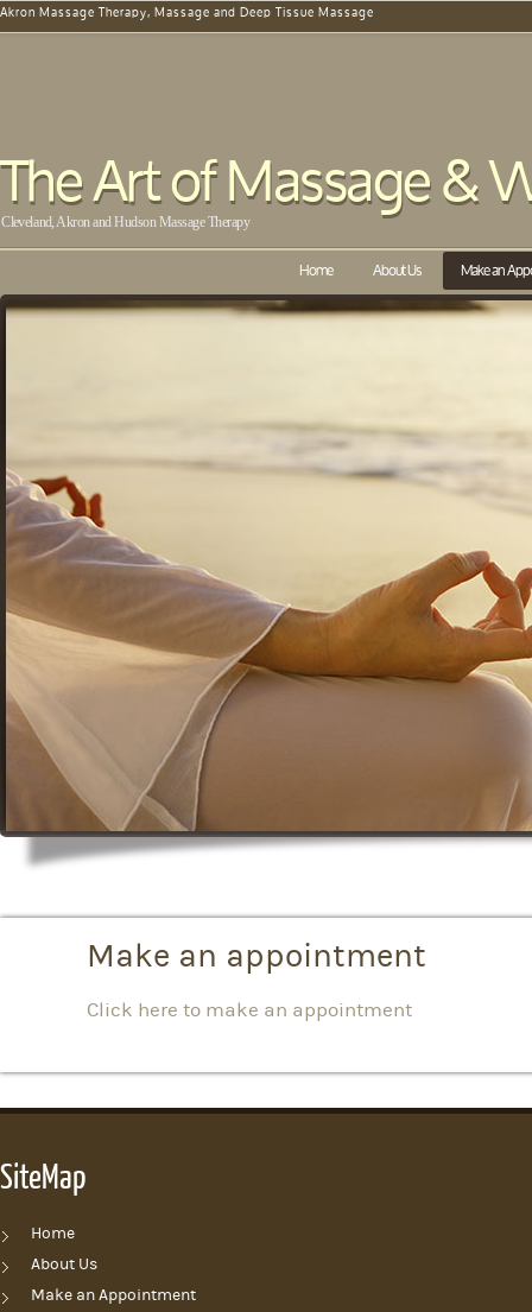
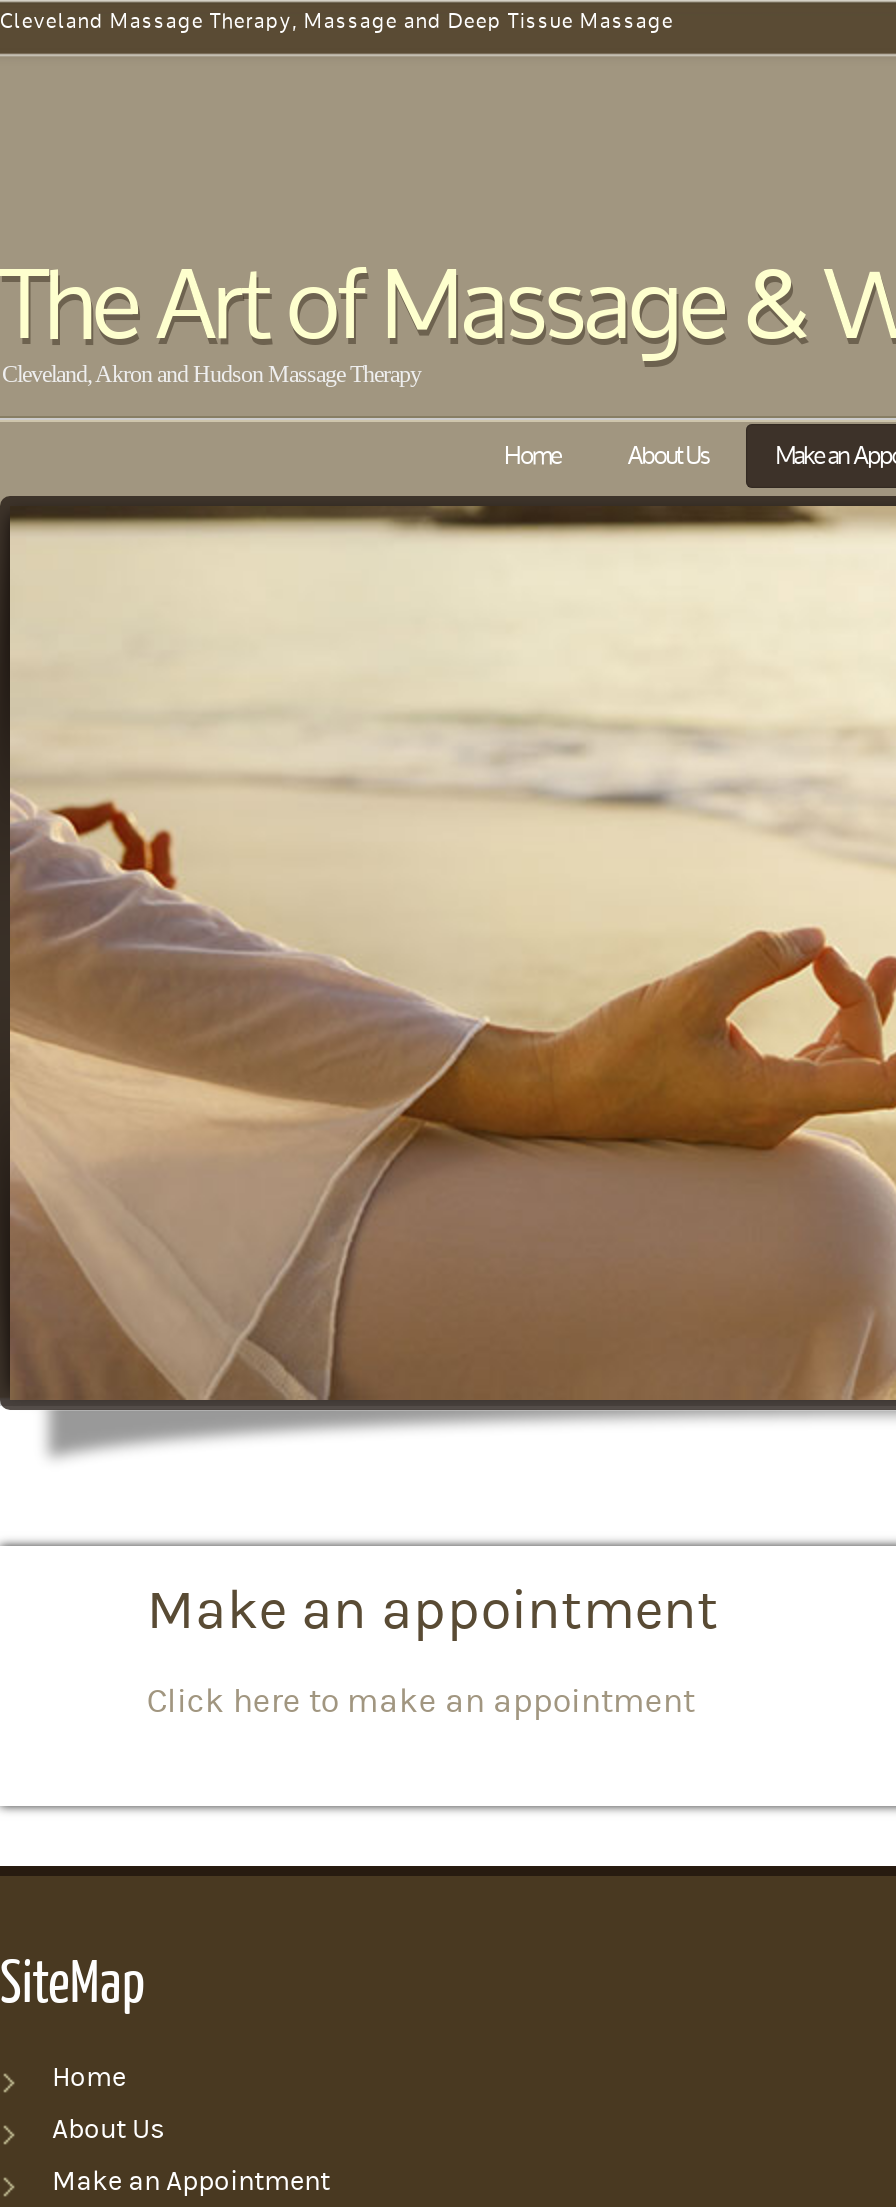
[0,7,374,20] Akron Massage Therapy, Massage and Deep Tissue Massage -> [0,12,674,34] Cleveland Massage Therapy, Massage and Deep Tissue Massage

